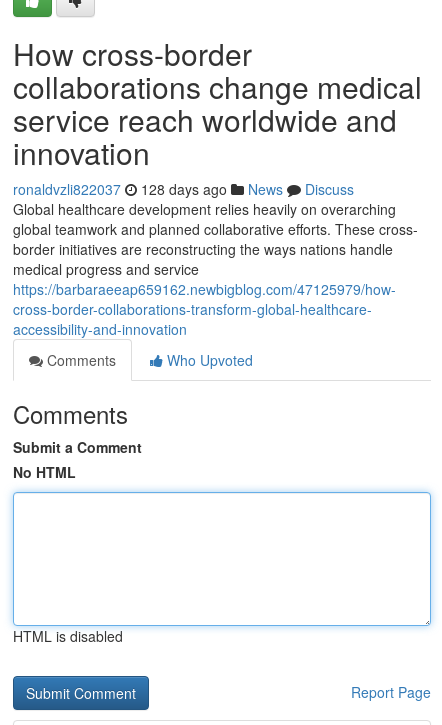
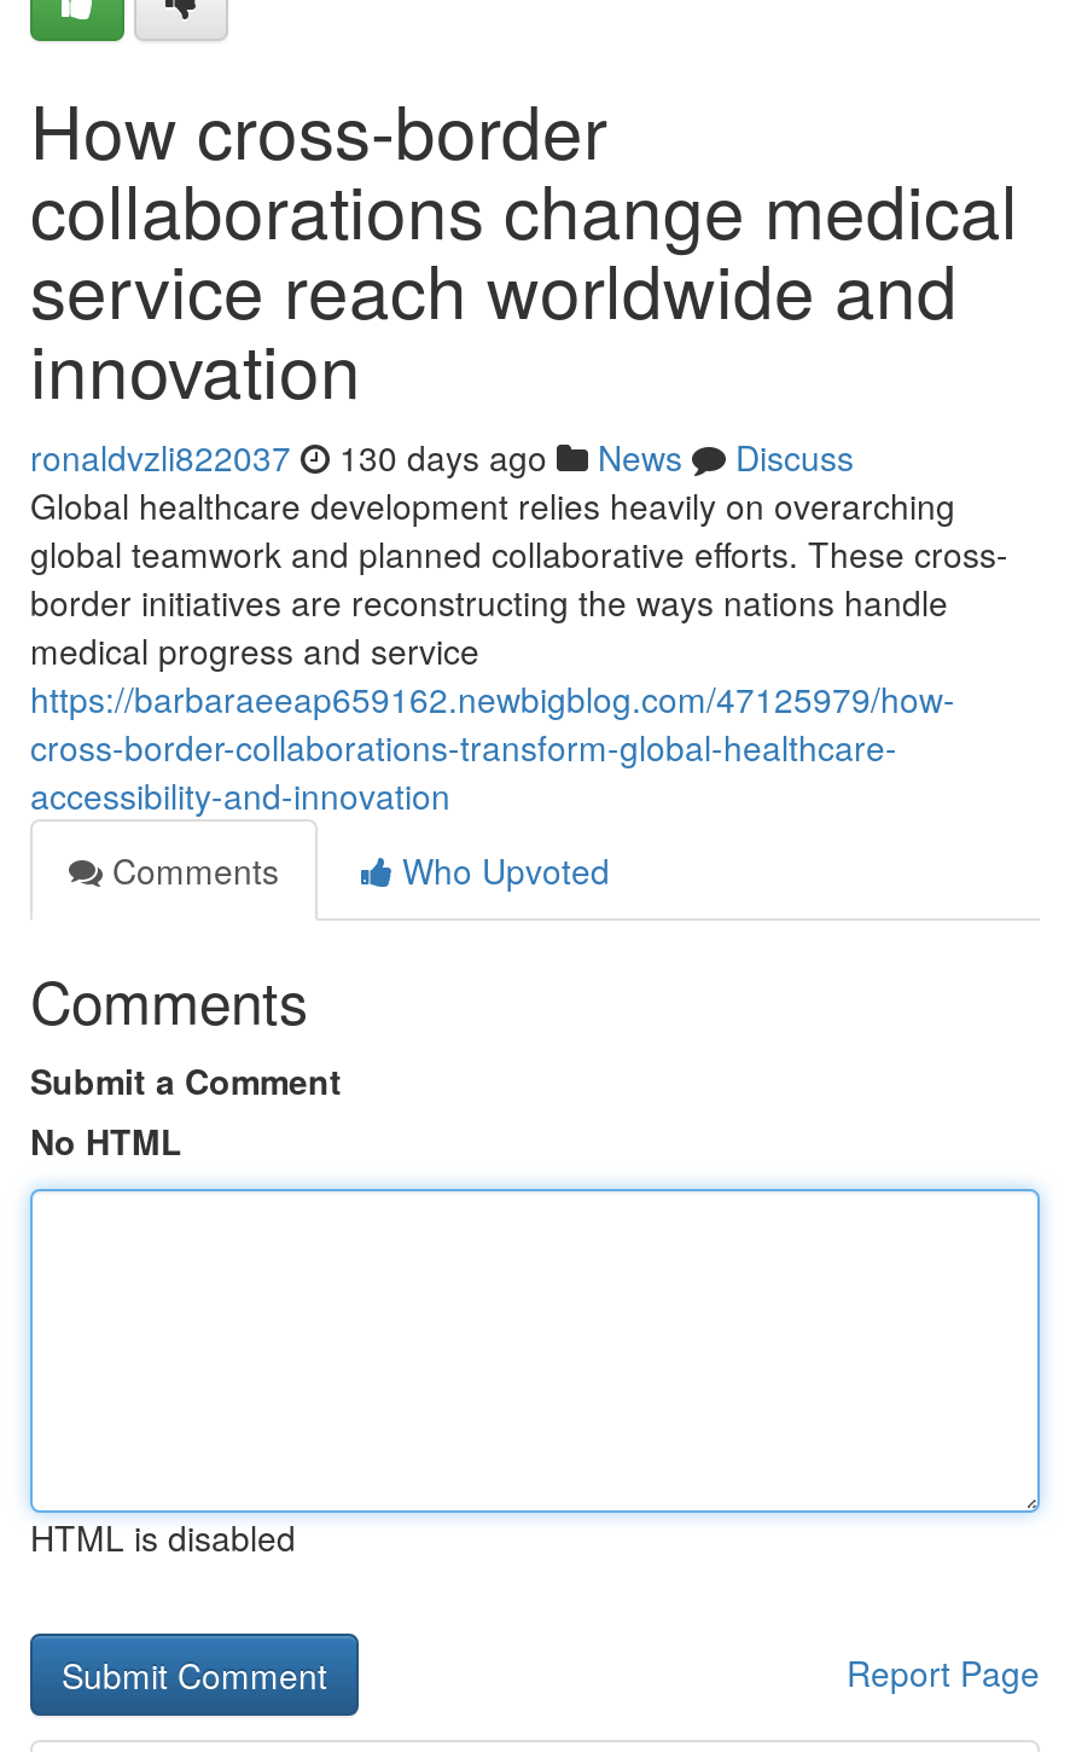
[13,179,354,199] ronaldvzli822037 128 days ago News Discuss -> [30,433,854,481] ronaldvzli822037 130 days ago News Discuss

